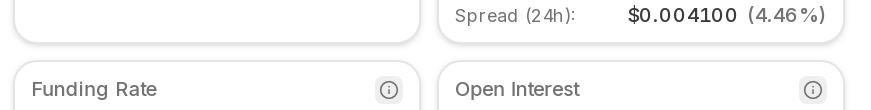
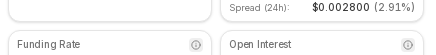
[627,2,827,26] $0.004100 (4.46%) -> [312,1,415,13] $0.002800 (2.91%)

